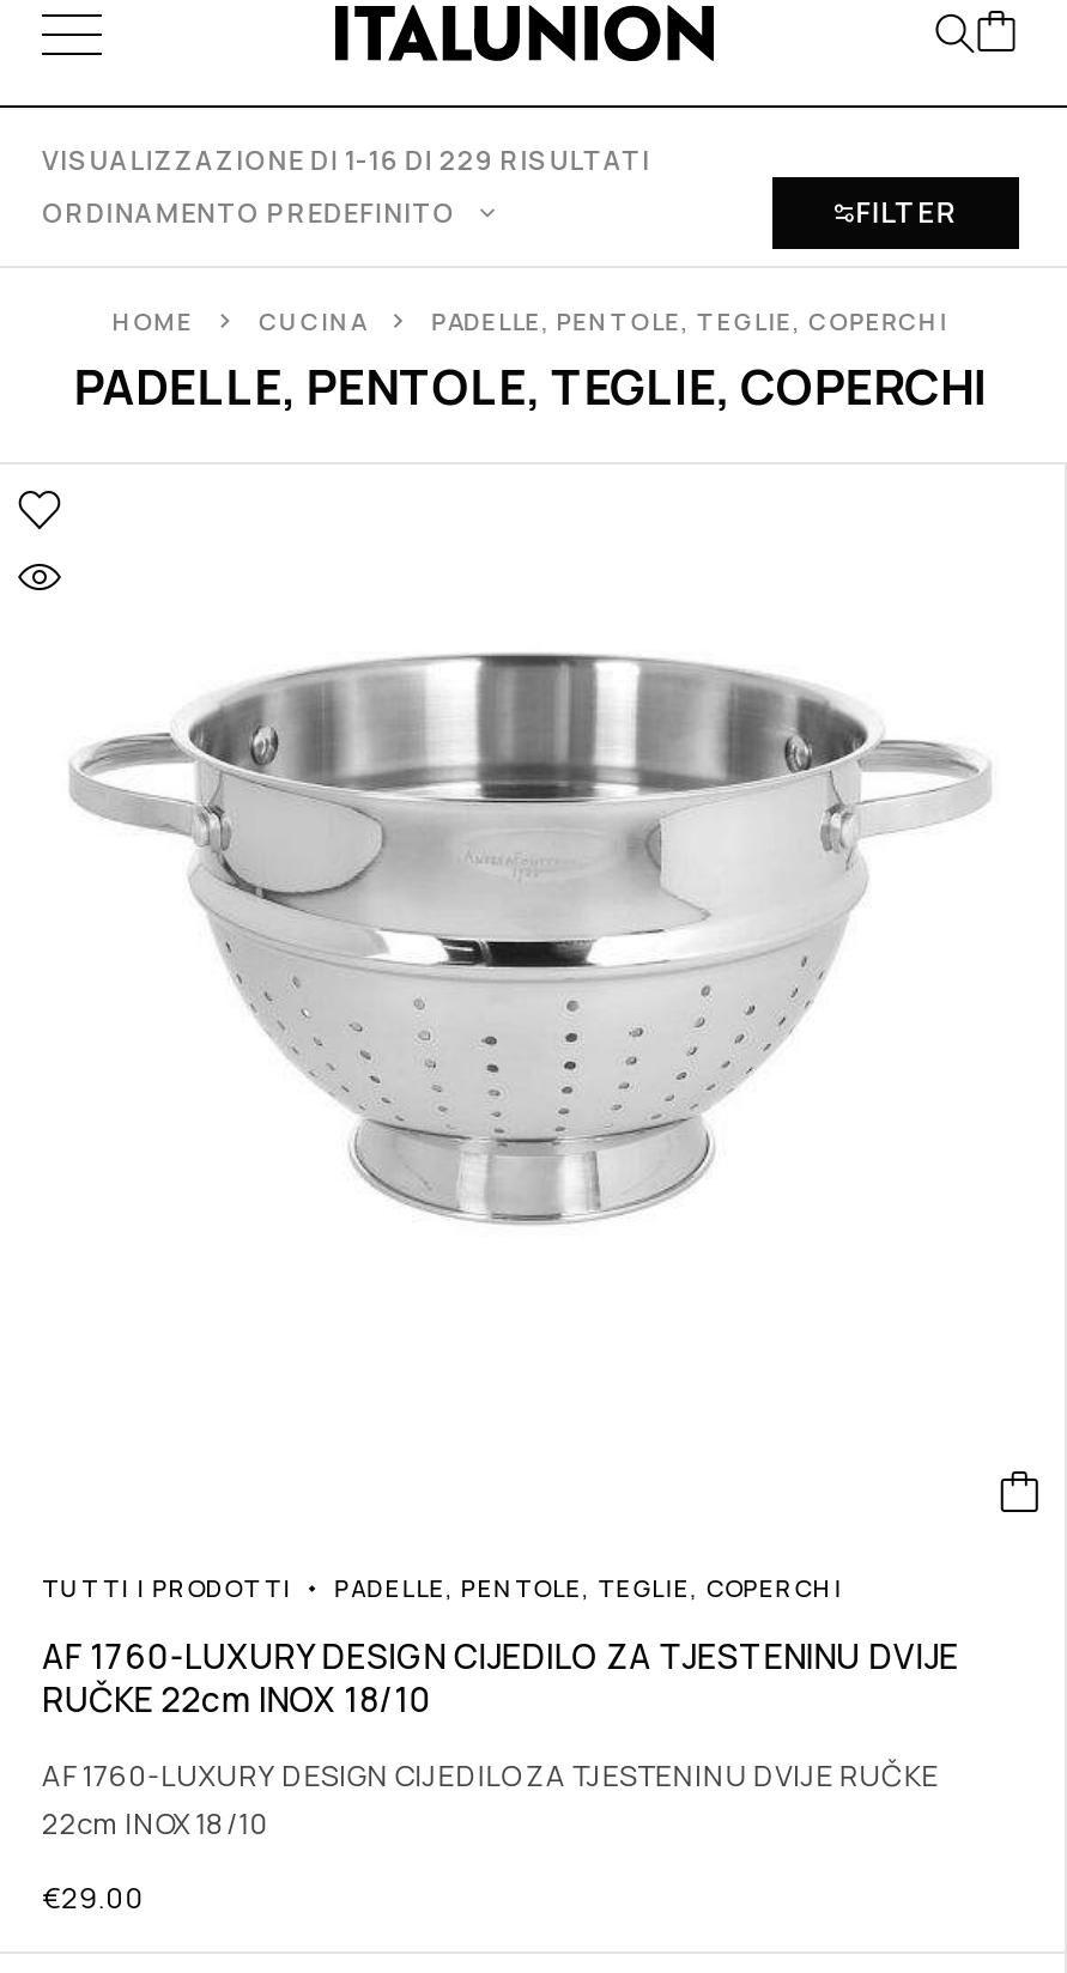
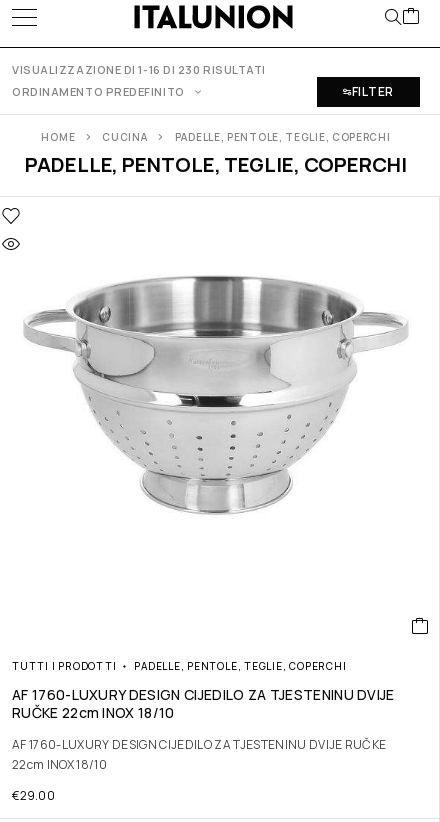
[42,141,650,177] VISUALIZZAZIONE DI 1-16 DI 229 RISULTATI -> [12,62,266,77] VISUALIZZAZIONE DI 1-16 DI 230 RISULTATI

